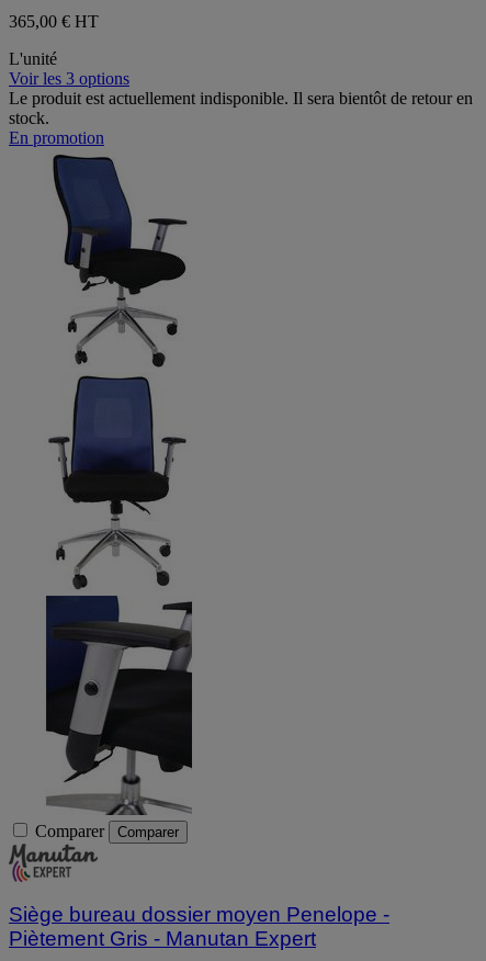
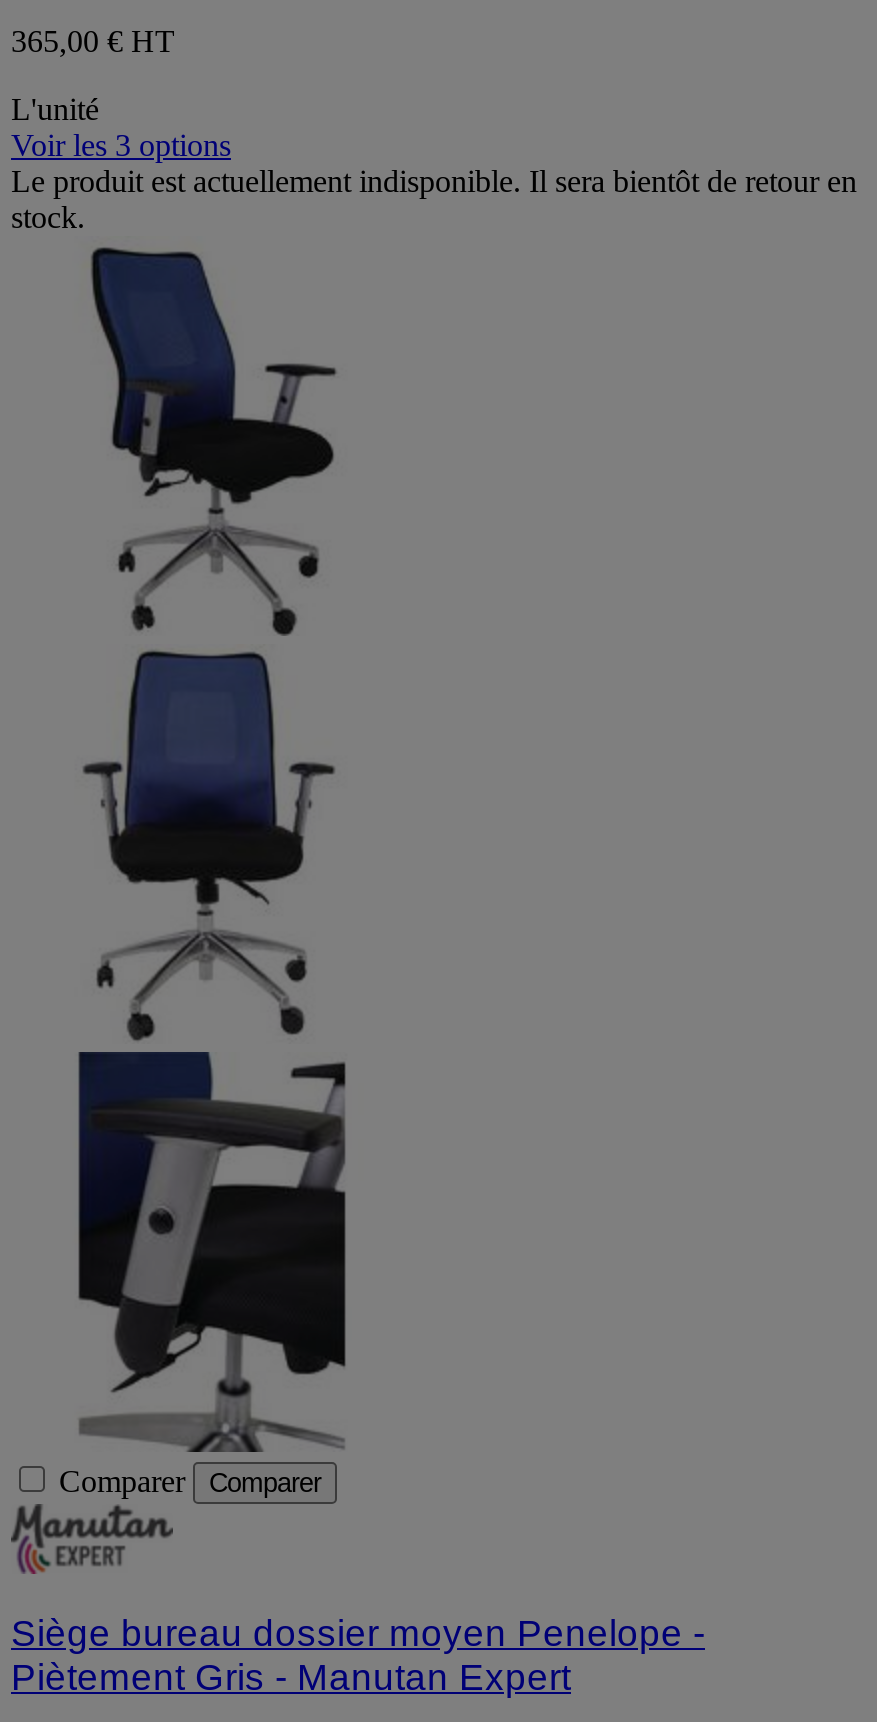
[9,128,104,147] En promotion -> none

